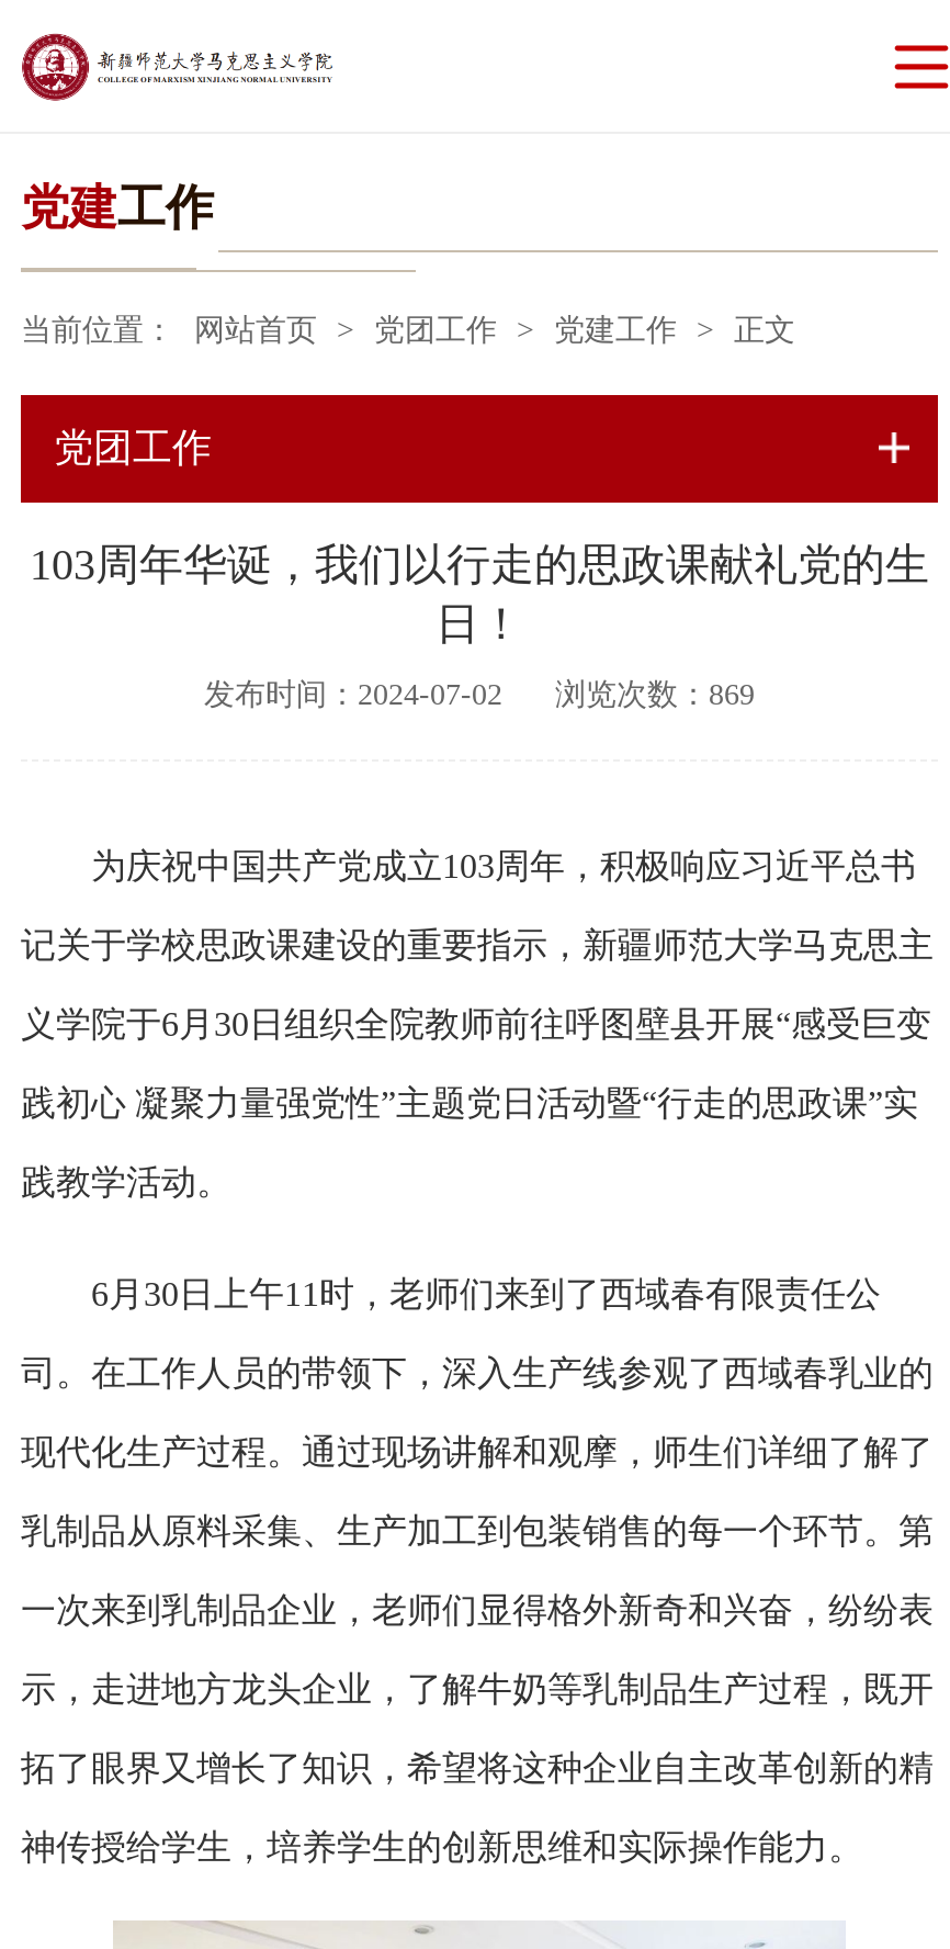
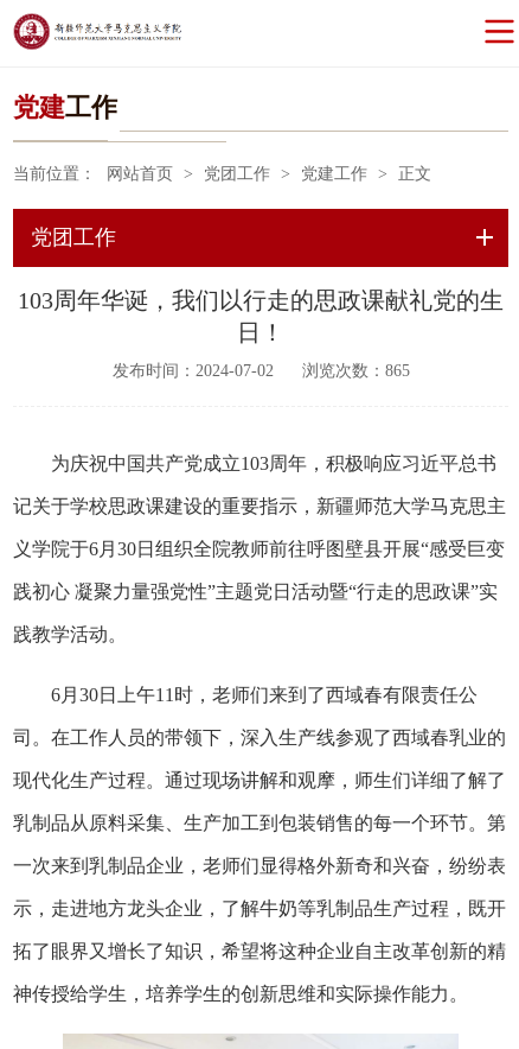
[204,678,755,711] 发布时间：2024-07-02 浏览次数：869 -> [112,362,409,379] 发布时间：2024-07-02 浏览次数：865

